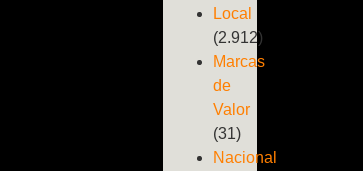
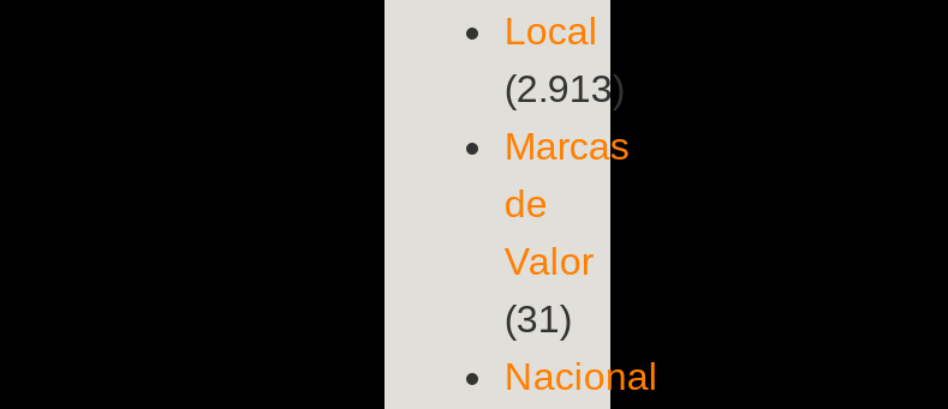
[213,29,263,46] (2.912) -> [504,69,625,110] (2.913)

